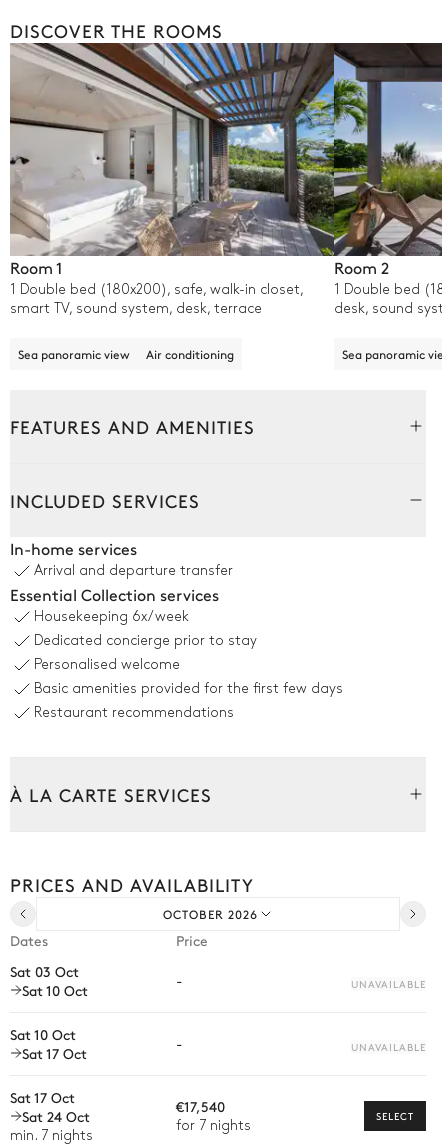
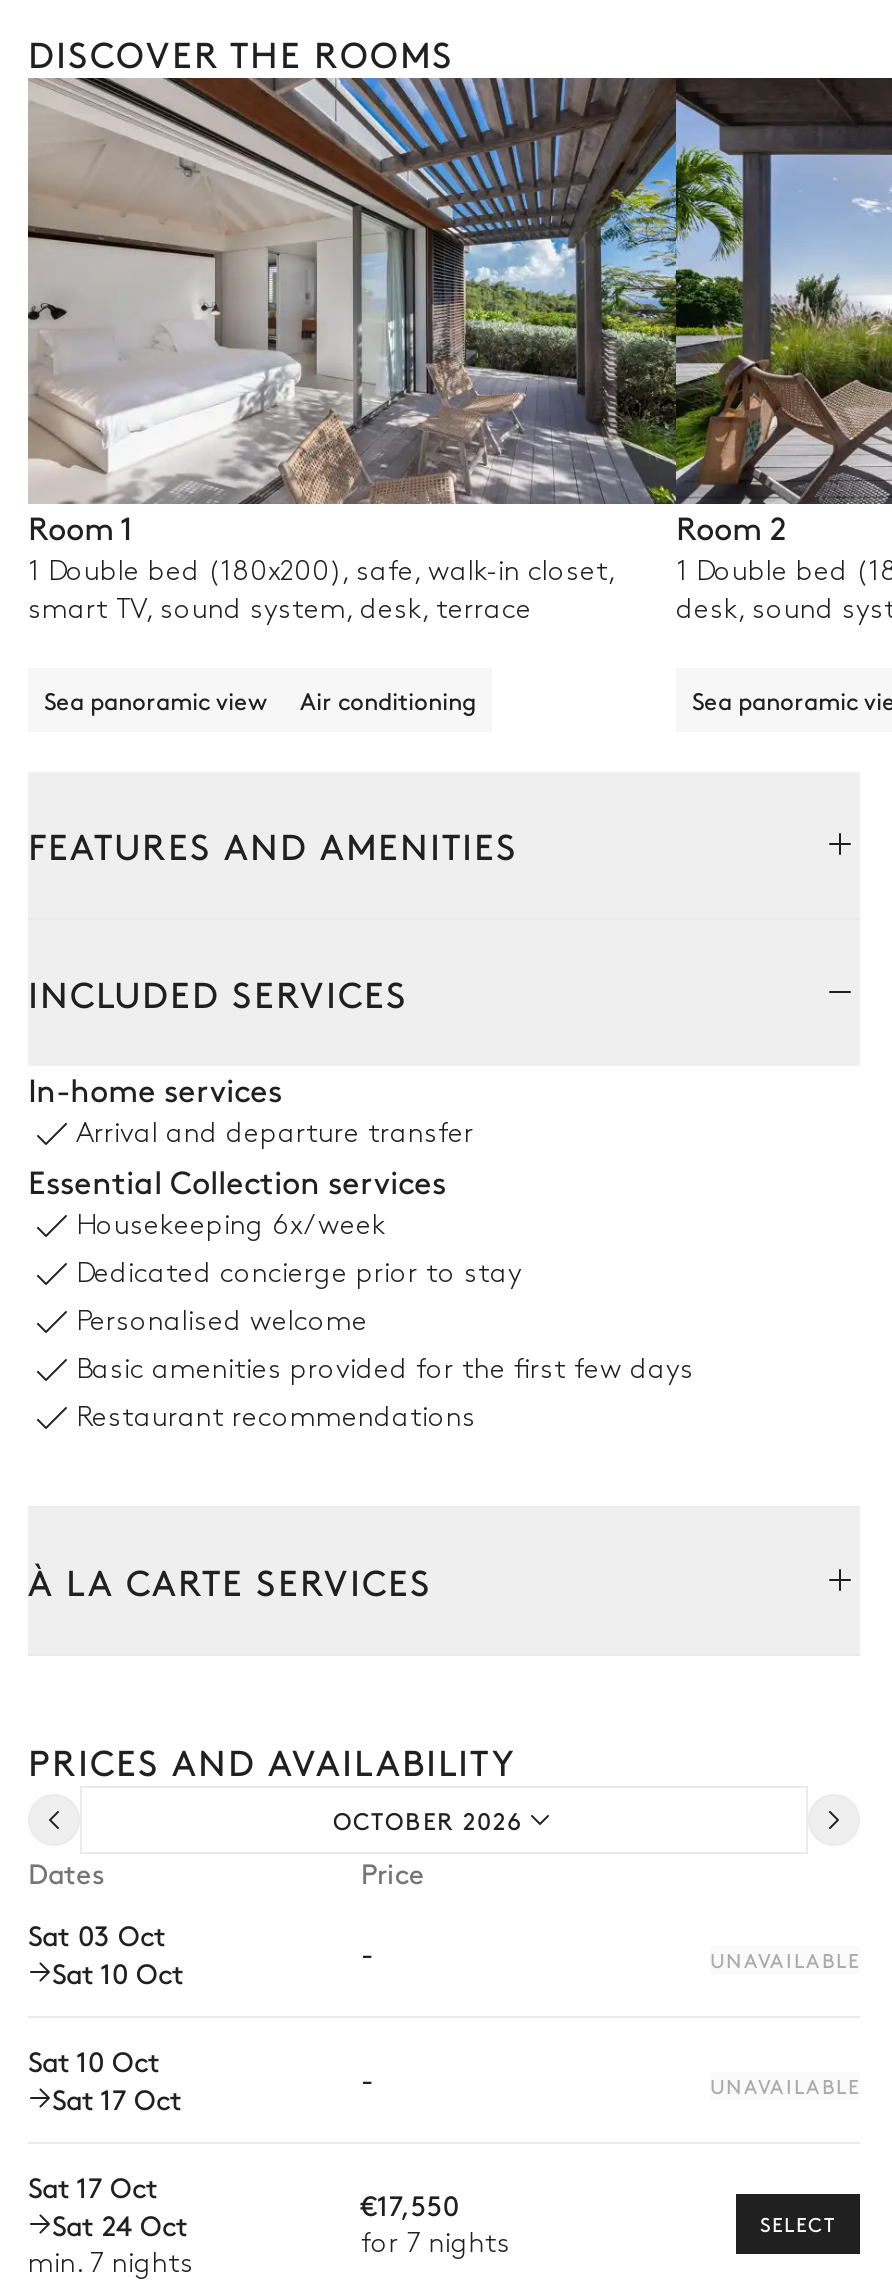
[176,1096,225,1116] €17,540 -> [361,2185,459,2225] €17,550

